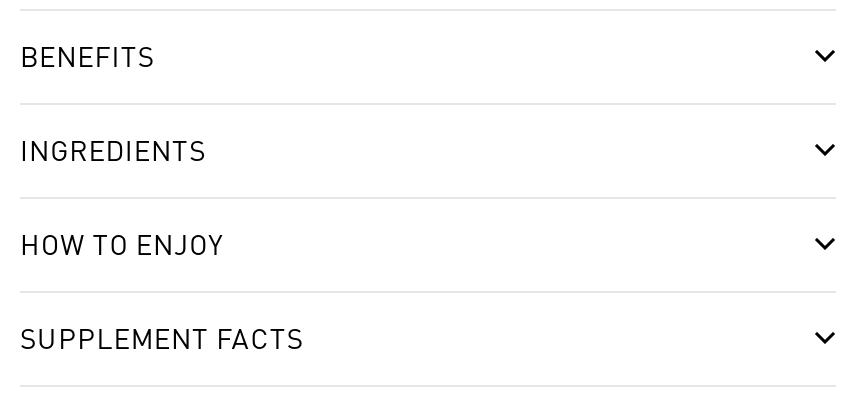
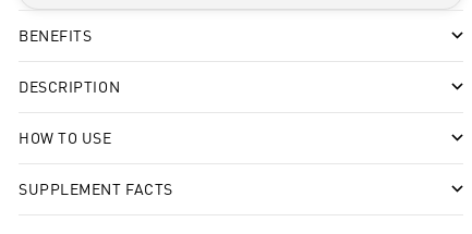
[20,131,206,167] INGREDIENTS -> [19,76,120,96] DESCRIPTION
[20,225,223,261] HOW TO ENJOY -> [19,127,112,147] HOW TO USE

